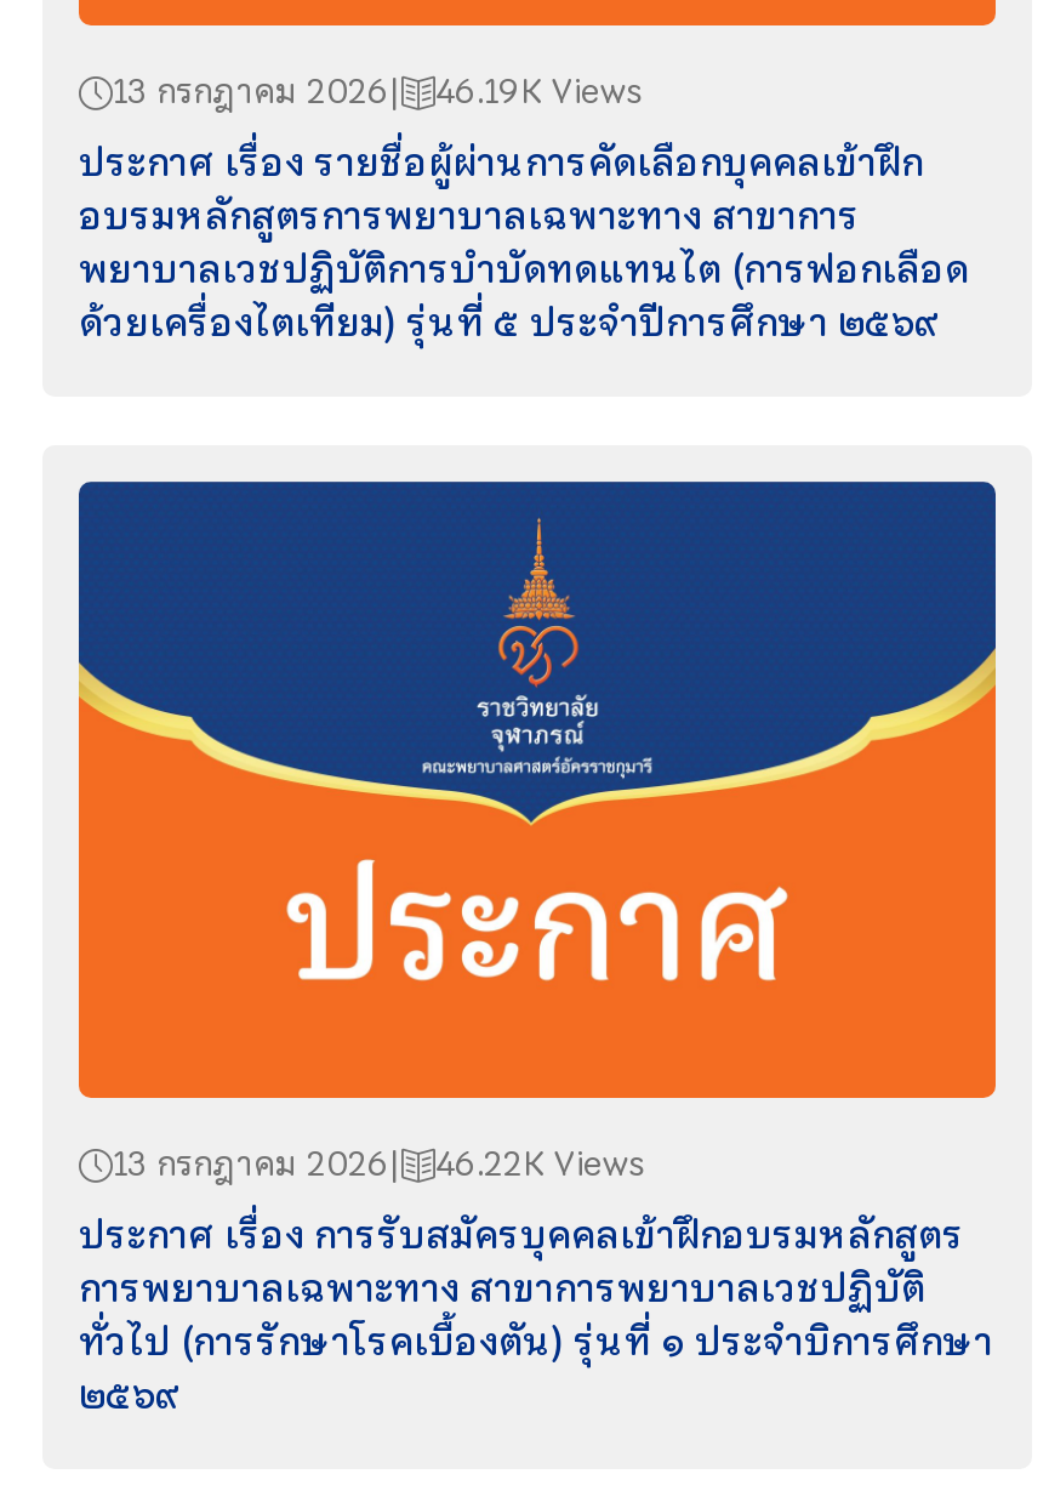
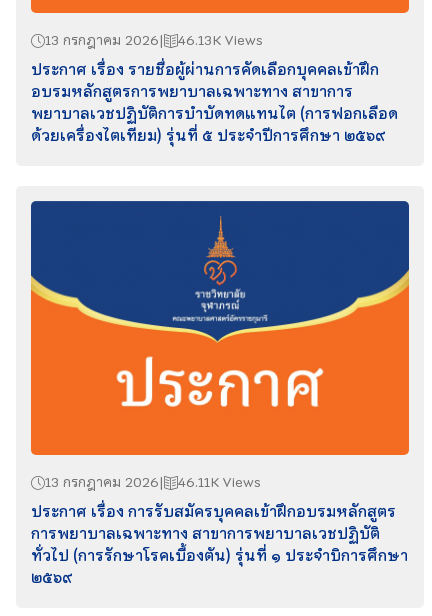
[113,65,644,119] 13 กรกฎาคม 2026 46.19K Views -> [45,29,263,51] 13 กรกฎาคม 2026 46.13K Views
[113,1138,646,1191] 13 กรกฎาคม 2026 46.22K Views -> [45,471,261,493] 13 กรกฎาคม 2026 46.11K Views

